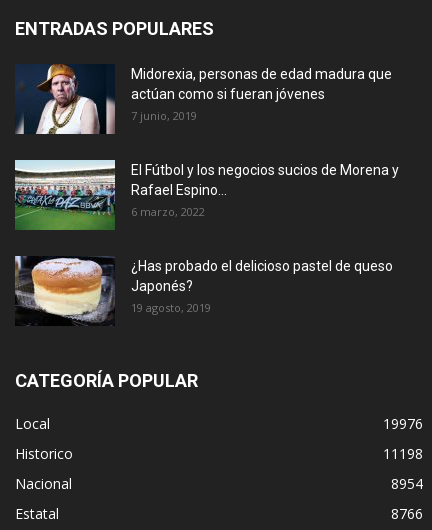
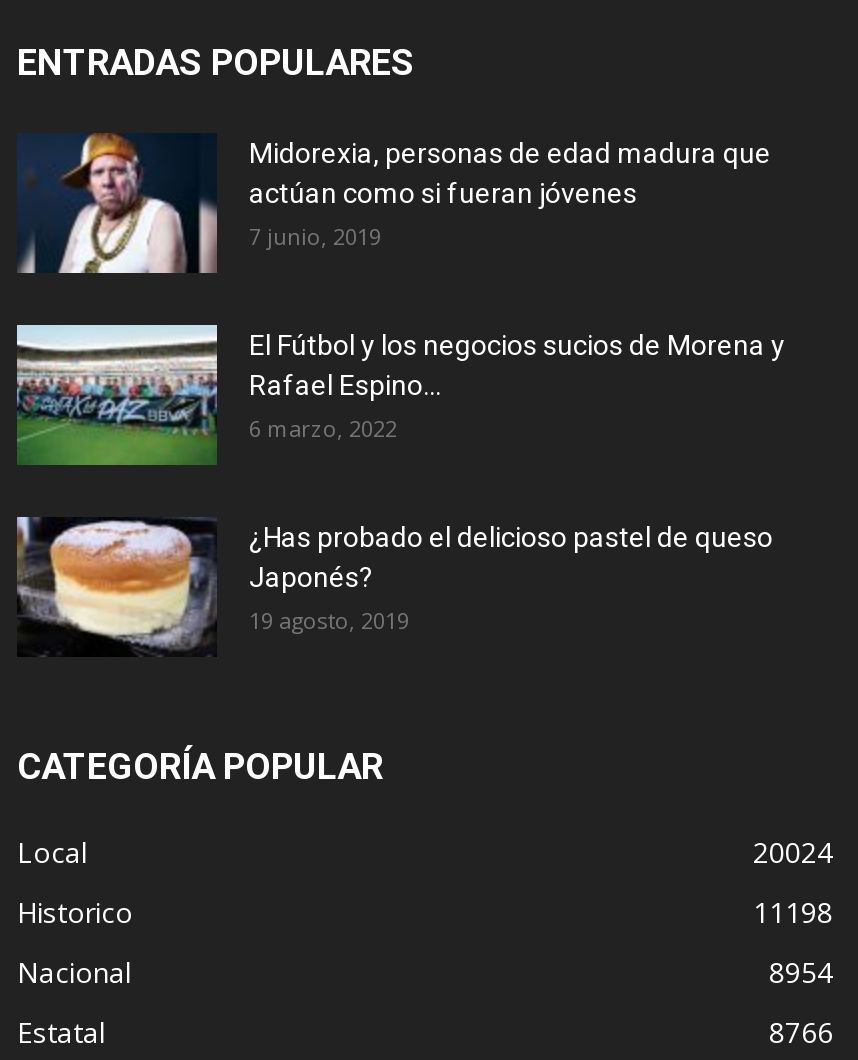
[383,414,423,433] 19976 -> [753,832,833,870] 20024

